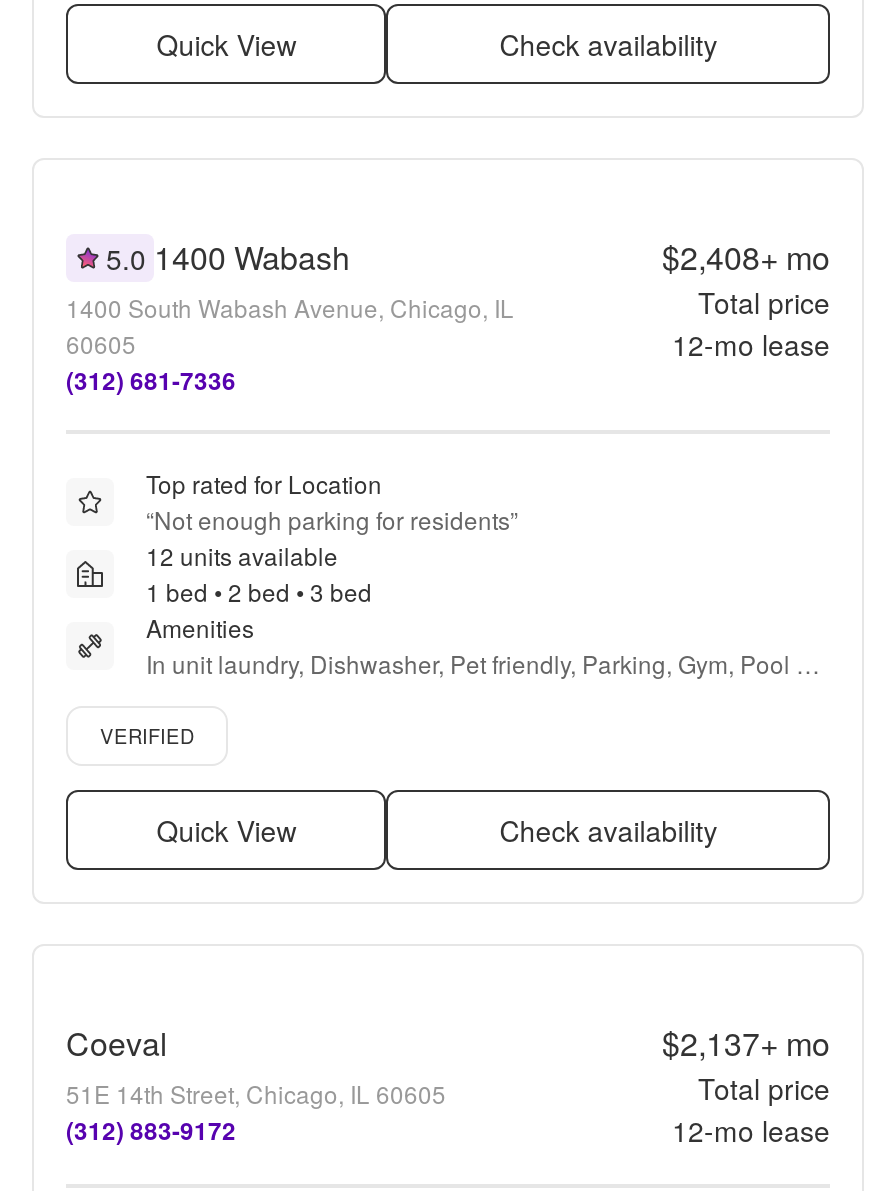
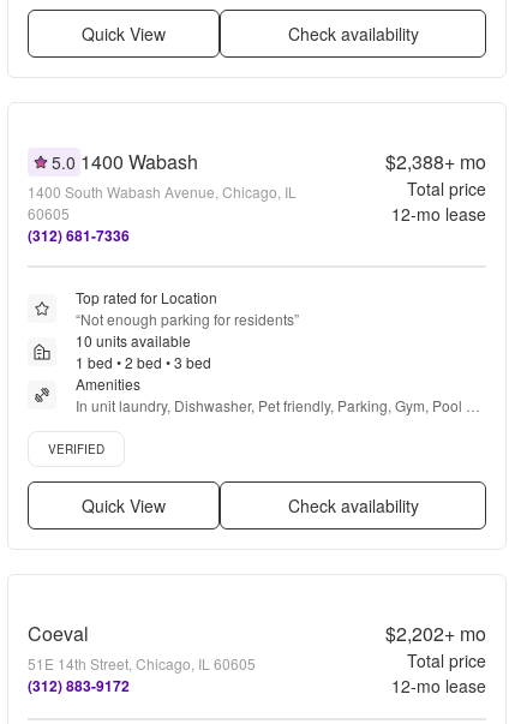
[662,234,830,280] $2,408+ mo -> [385,148,486,175] $2,388+ mo
[146,538,338,572] 12 units available -> [76,330,191,351] 10 units available
[662,1020,830,1066] $2,137+ mo -> [385,620,486,647] $2,202+ mo

